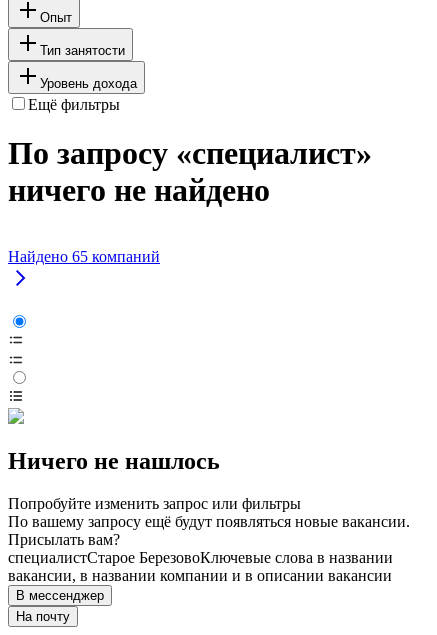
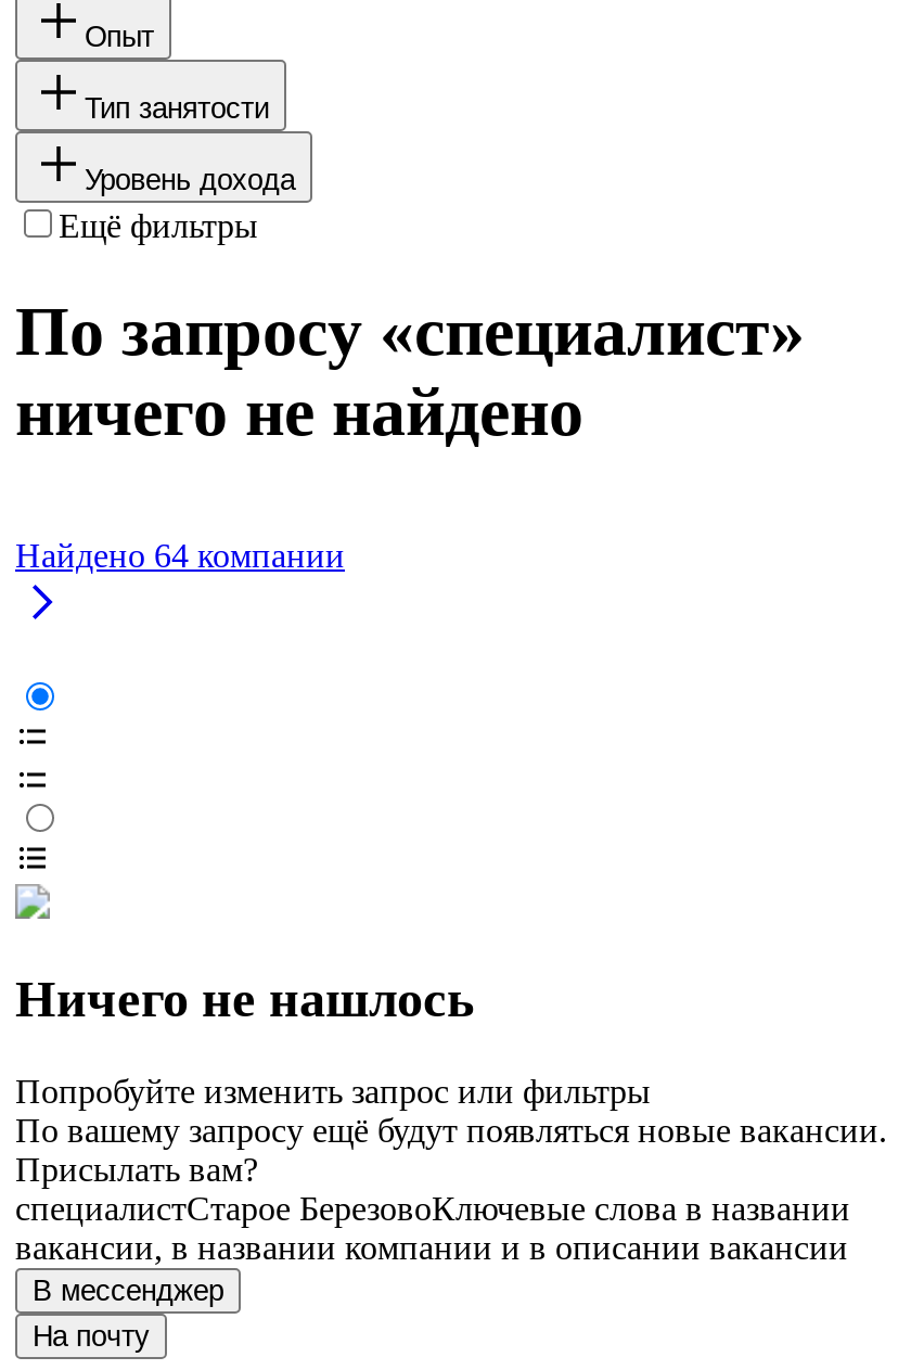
[8,248,160,265] Найдено 65 компаний -> [15,538,345,575] Найдено 64 компании

